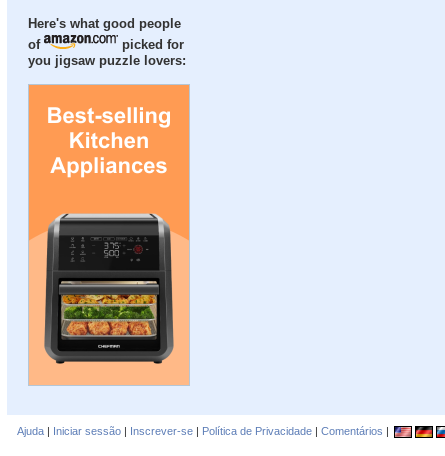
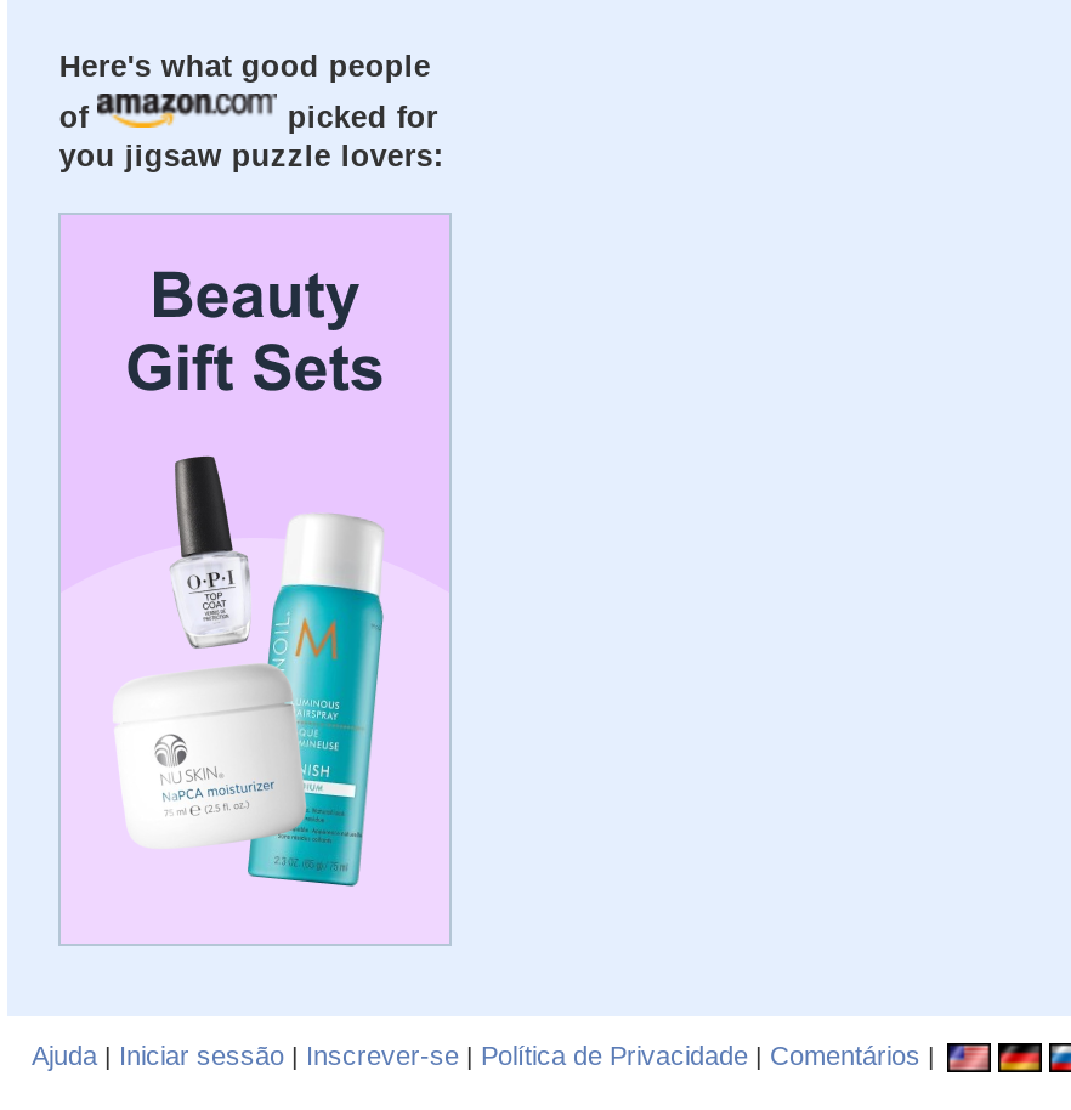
[28,84,190,386] [image] -> [61,215,449,944] [image]

